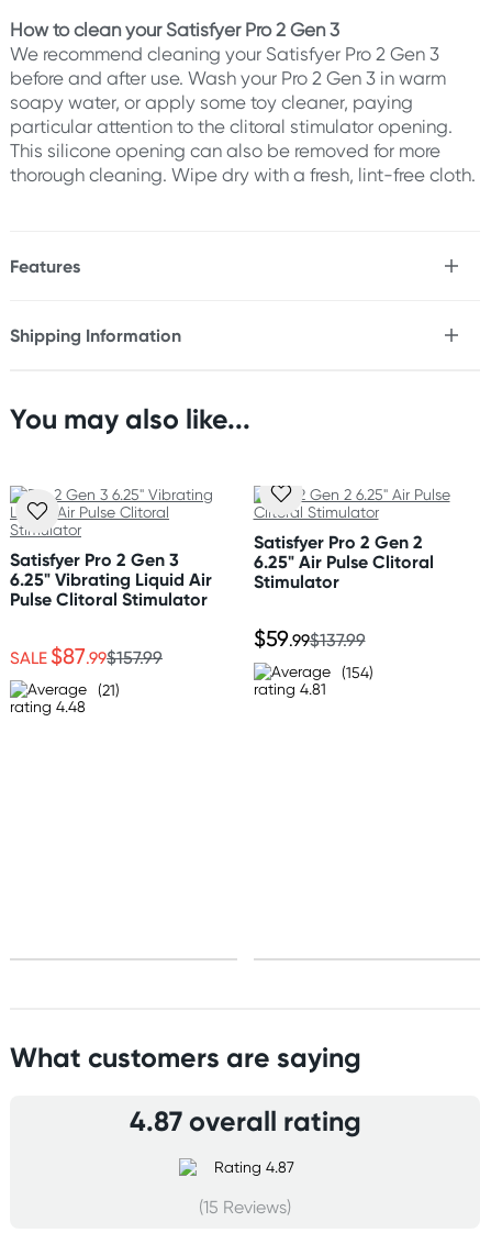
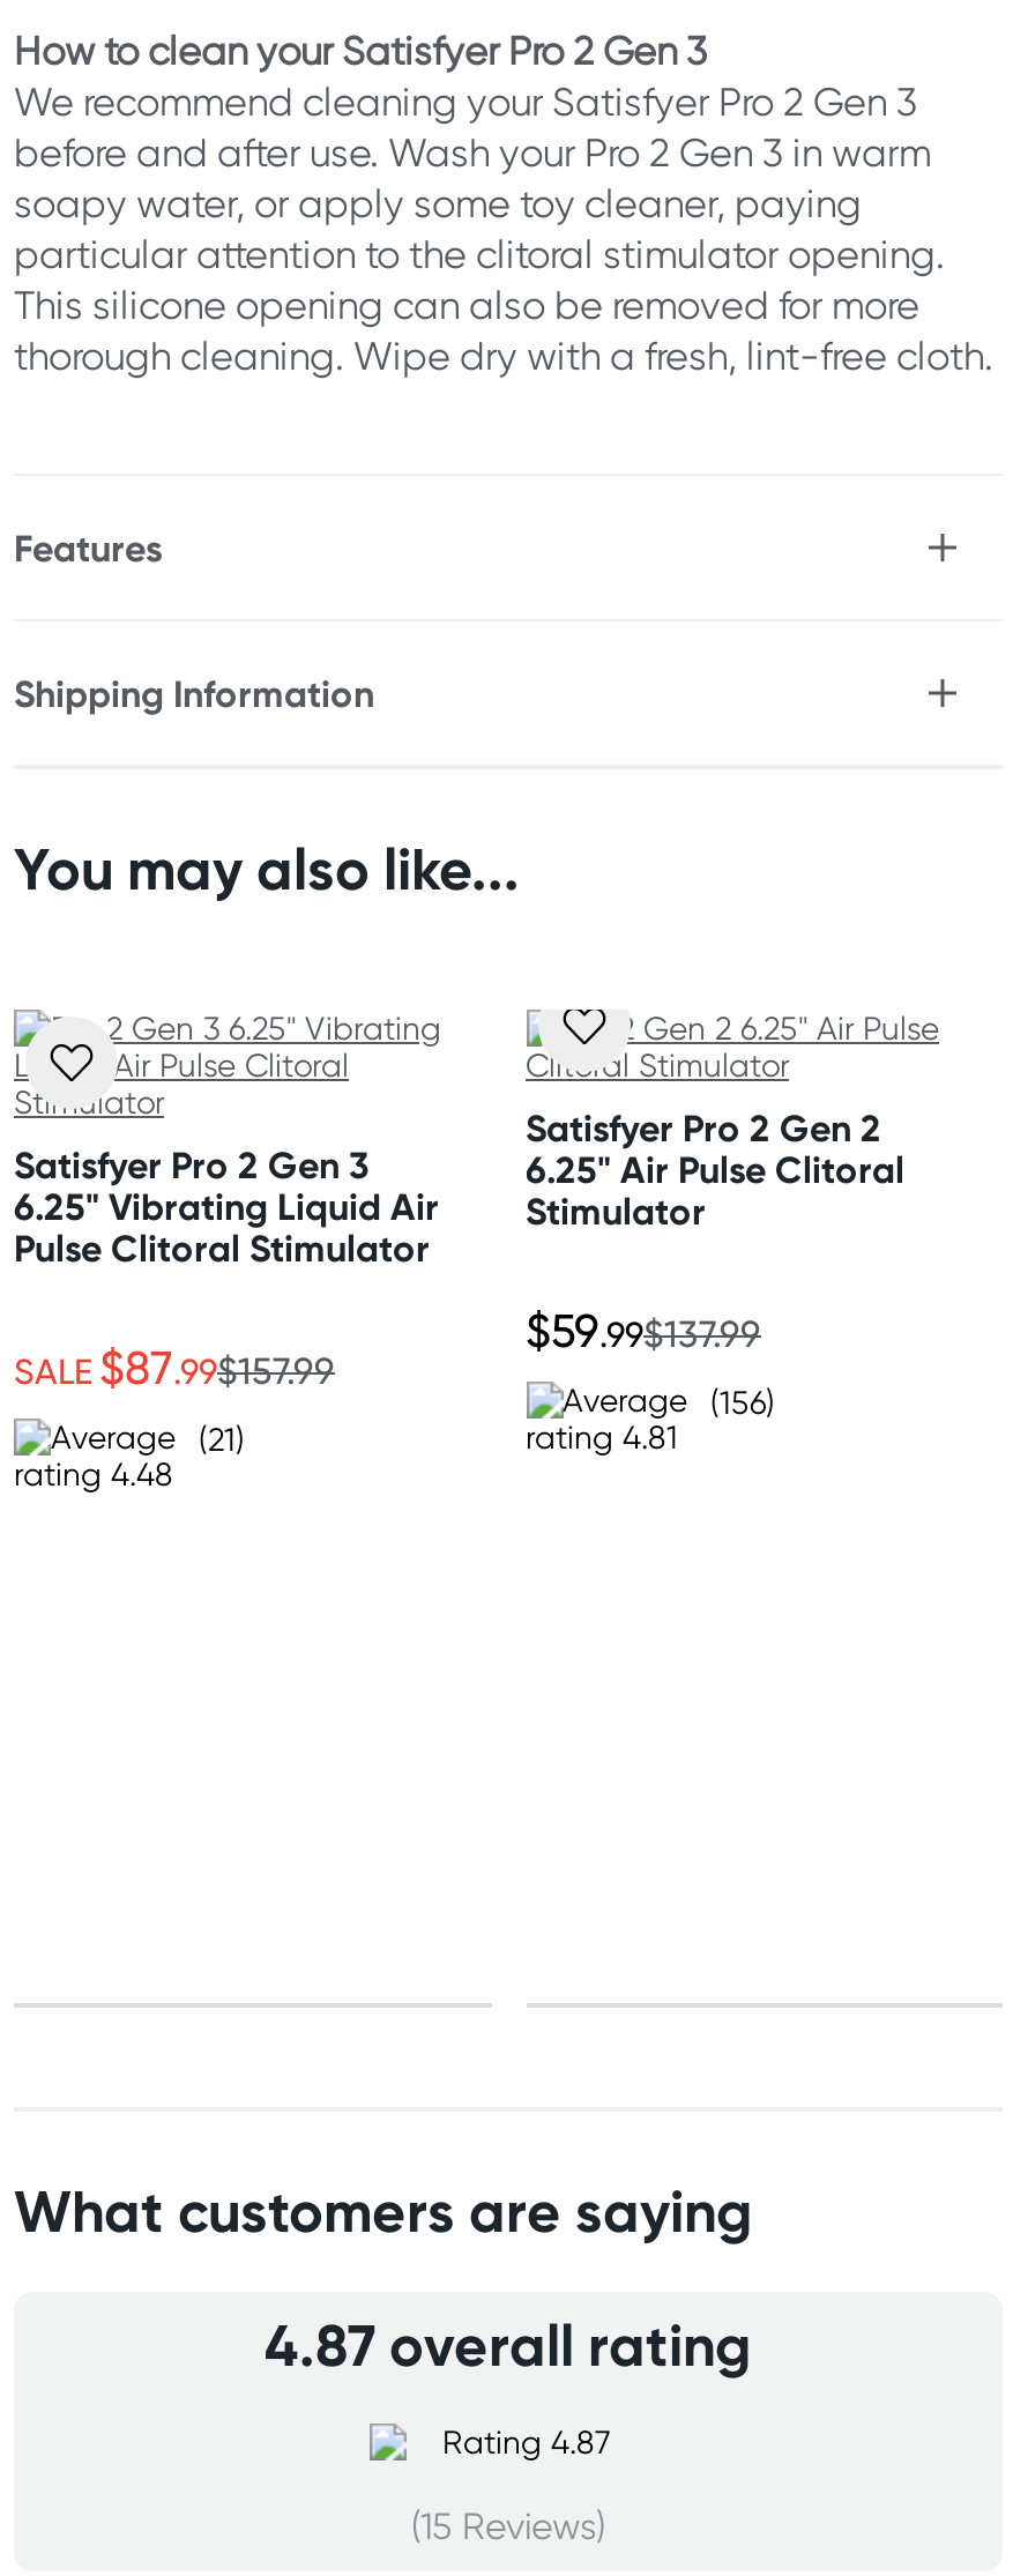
[341,664,373,681] (154) -> [710,1384,775,1421] (156)

